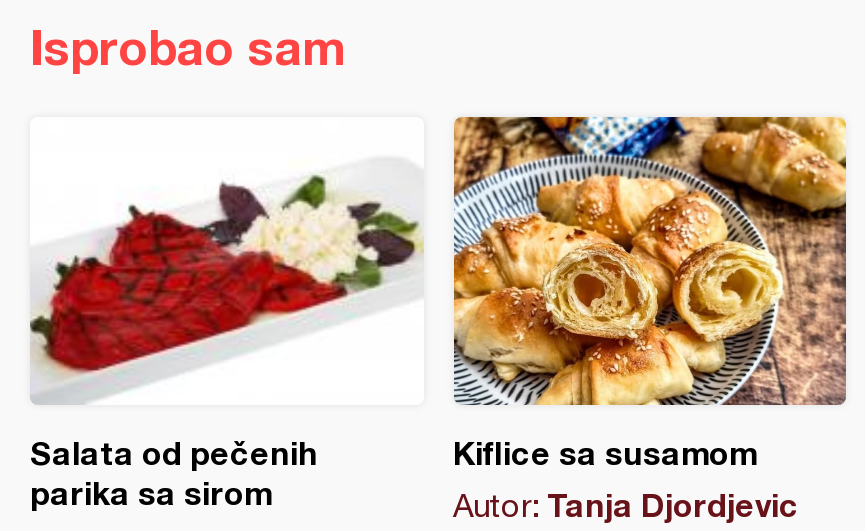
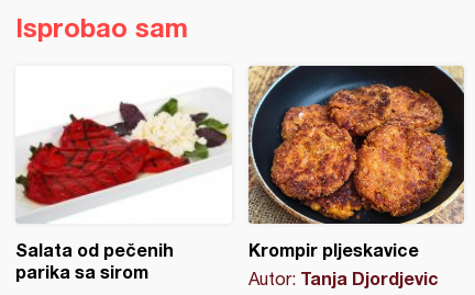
[452,115,848,470] [image] | Kiflice sa susamom -> [247,65,465,260] [image] | Krompir pljeskavice

